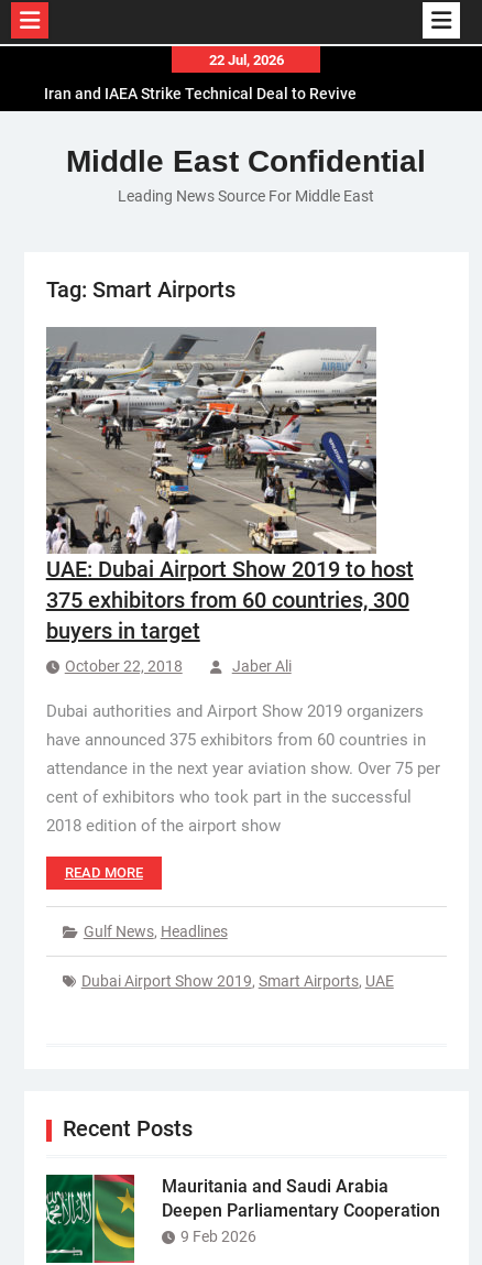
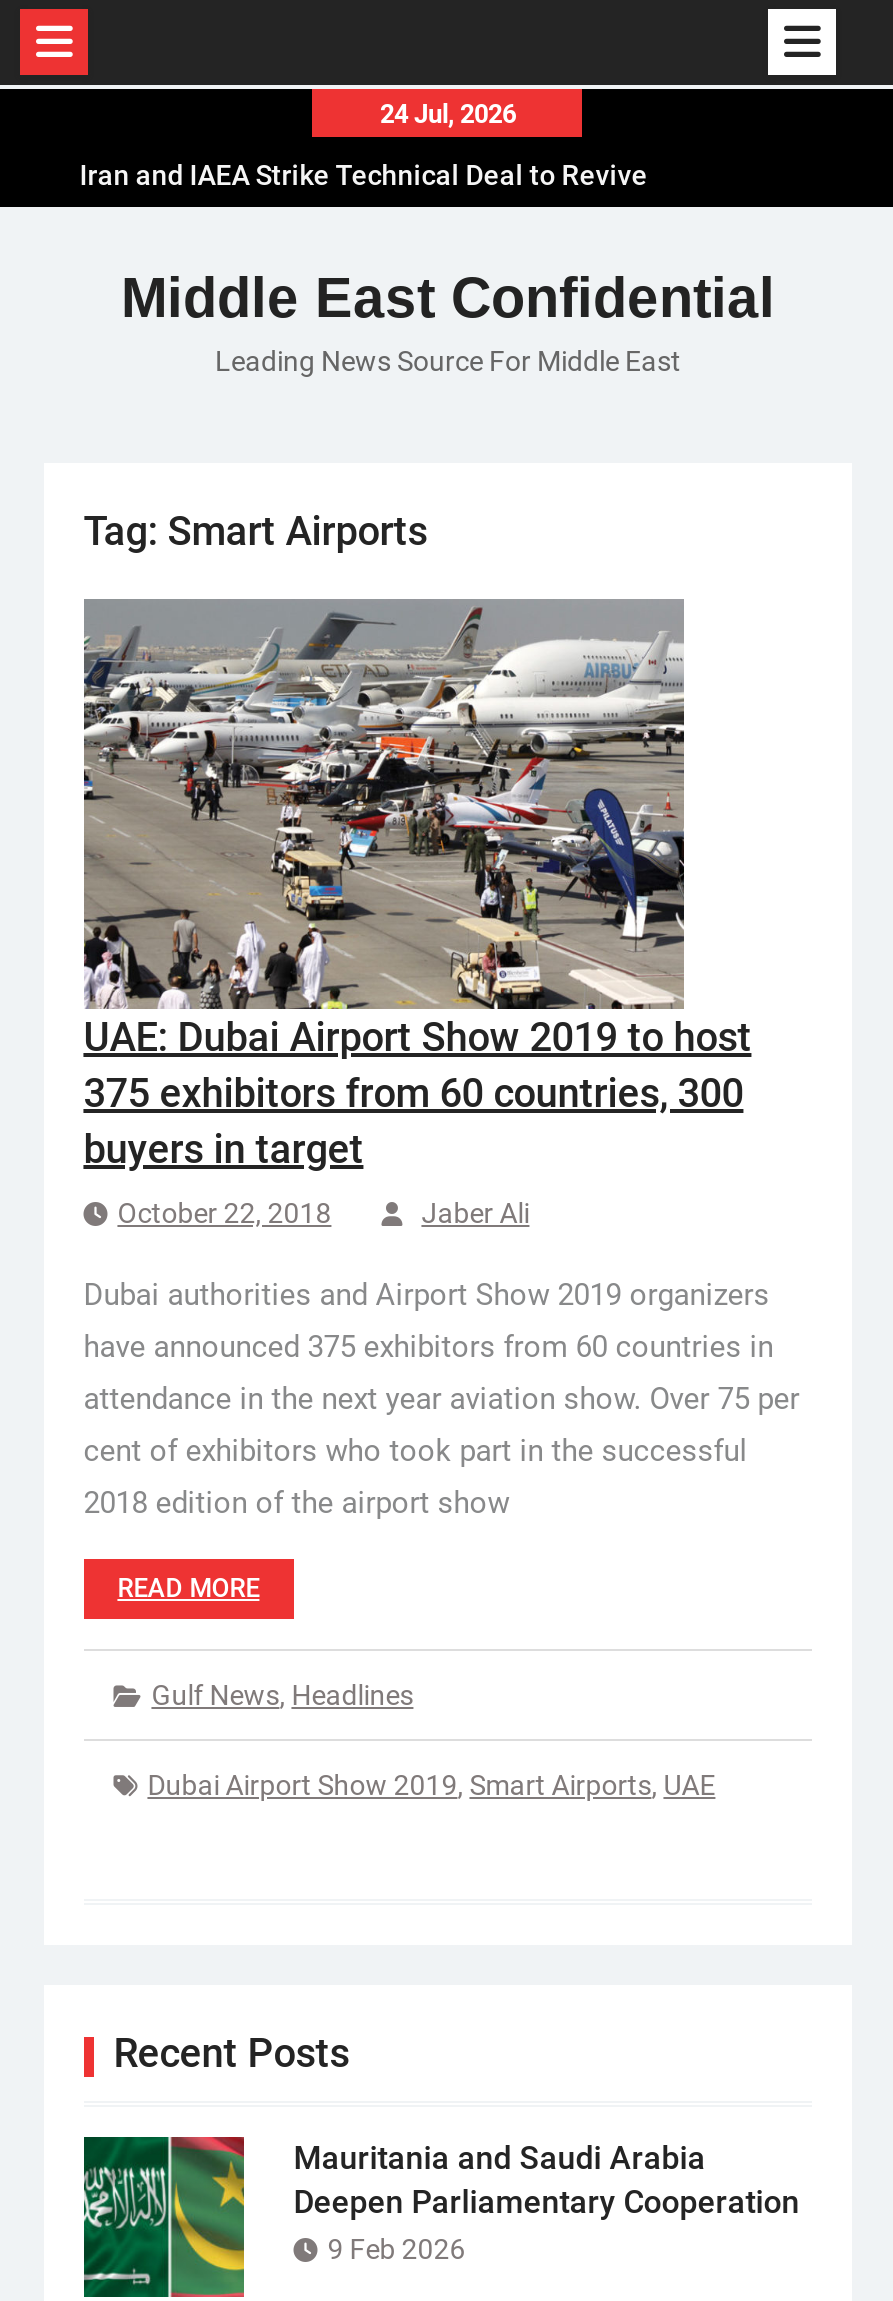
[209,52,284,68] 22 Jul, 2026 -> [380,99,516,129] 24 Jul, 2026

